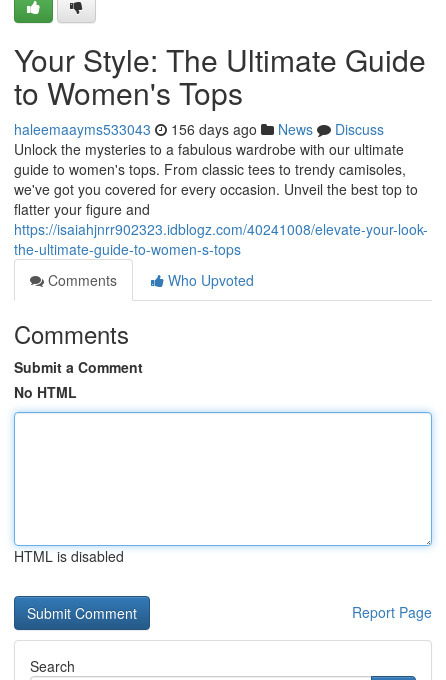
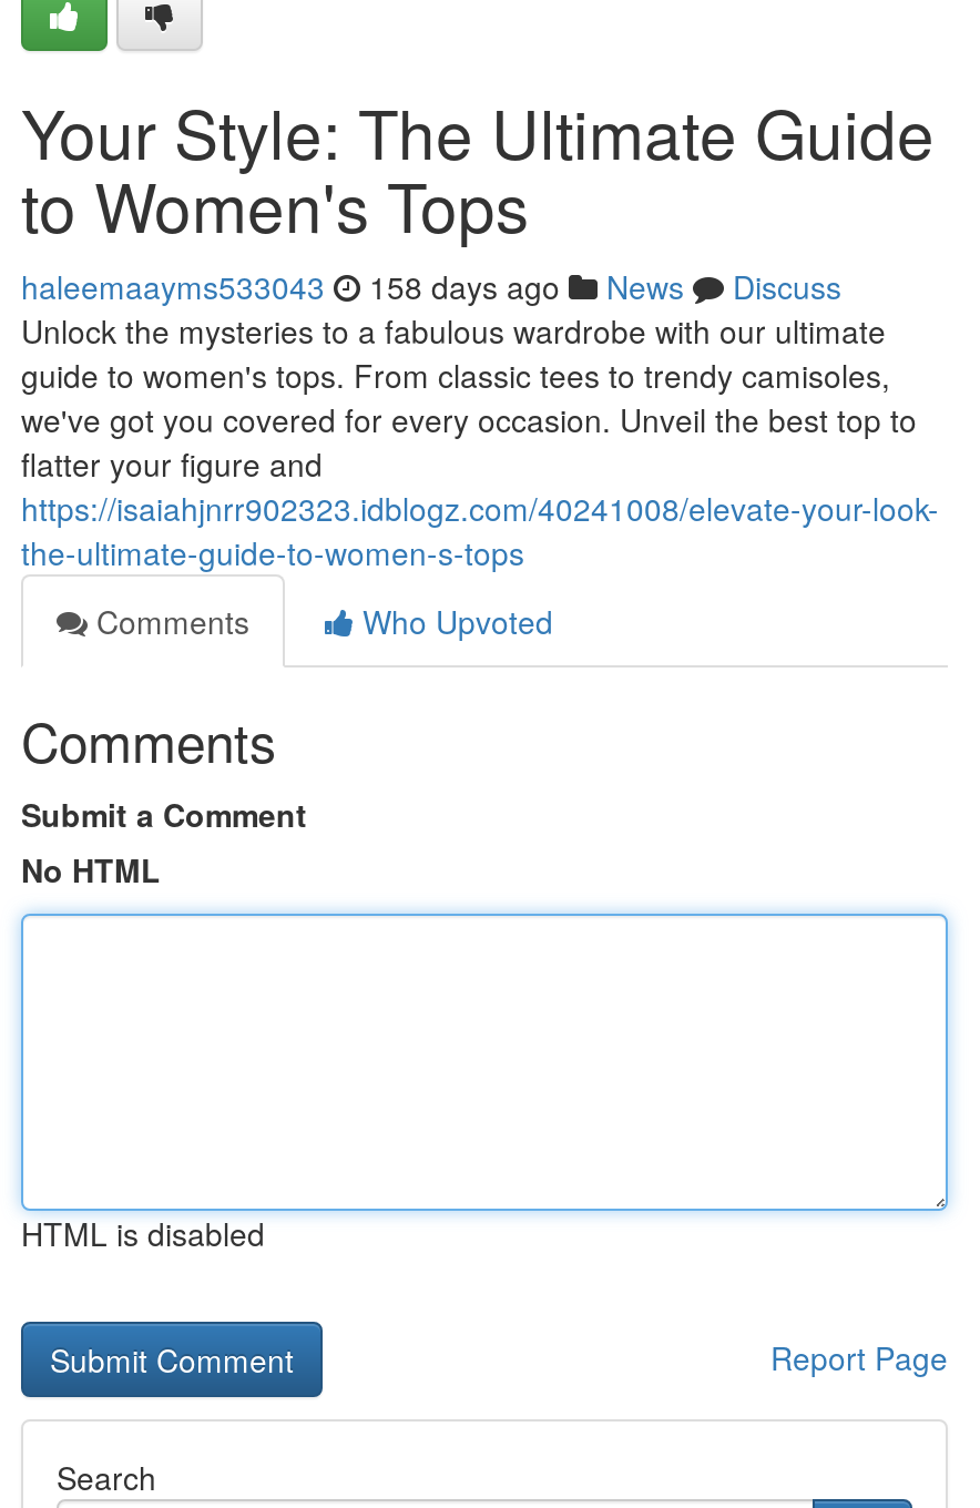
[14,119,384,139] haleemaayms533043 156 days ago News Discuss -> [21,264,841,308] haleemaayms533043 158 days ago News Discuss

